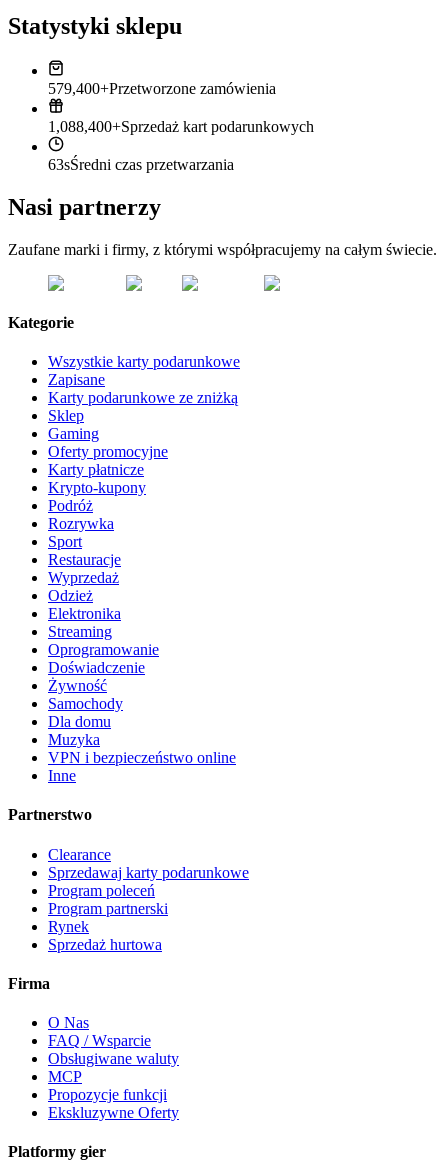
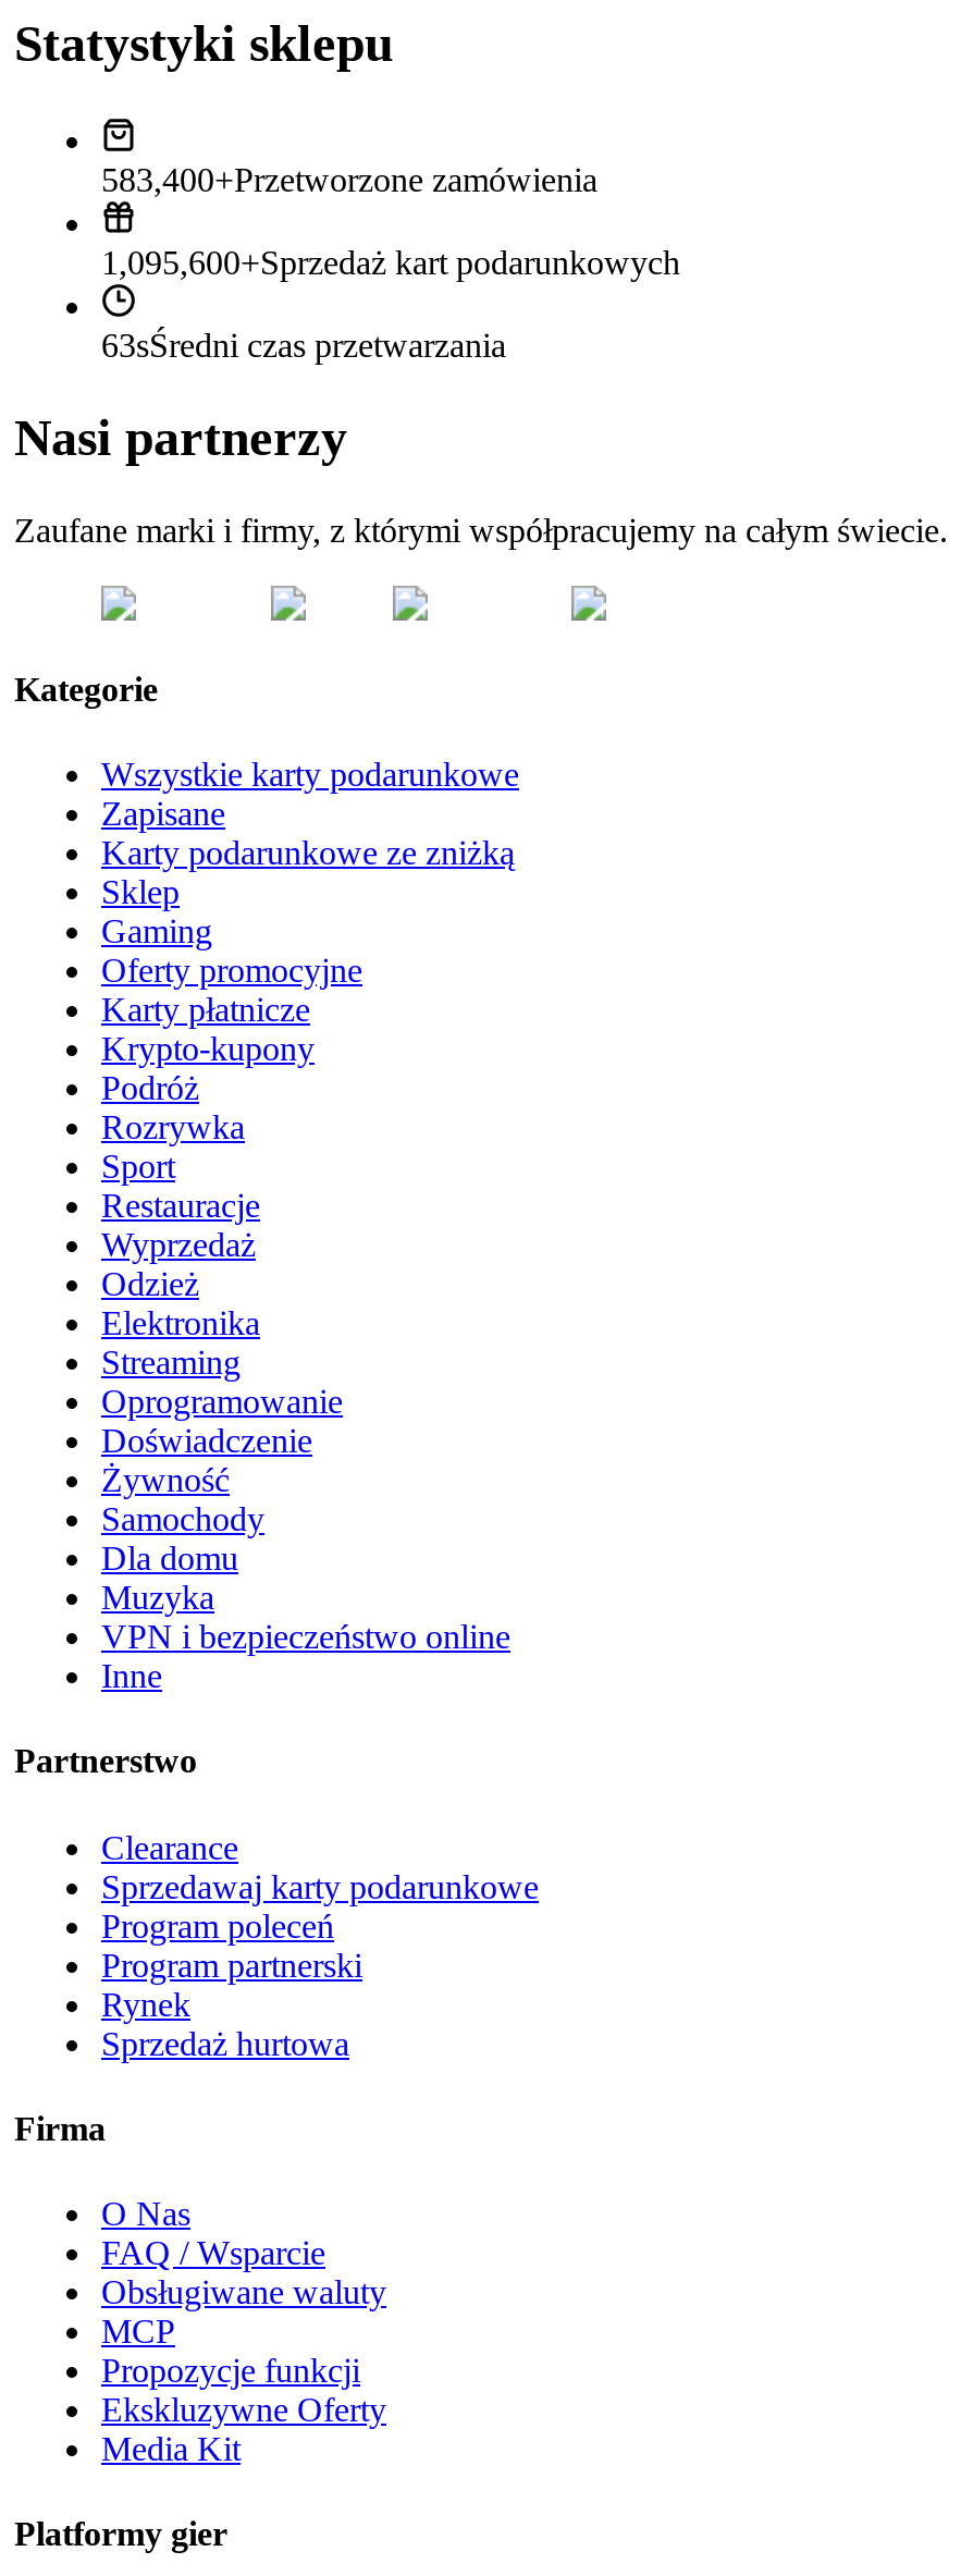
[48,80,276,97] 579,400+Przetworzone zamówienia -> [101,161,597,198] 583,400+Przetworzone zamówienia
[48,118,314,135] 1,088,400+Sprzedaż kart podarunkowych -> [101,243,680,280] 1,095,600+Sprzedaż kart podarunkowych
none -> [101,2431,241,2468] Media Kit

